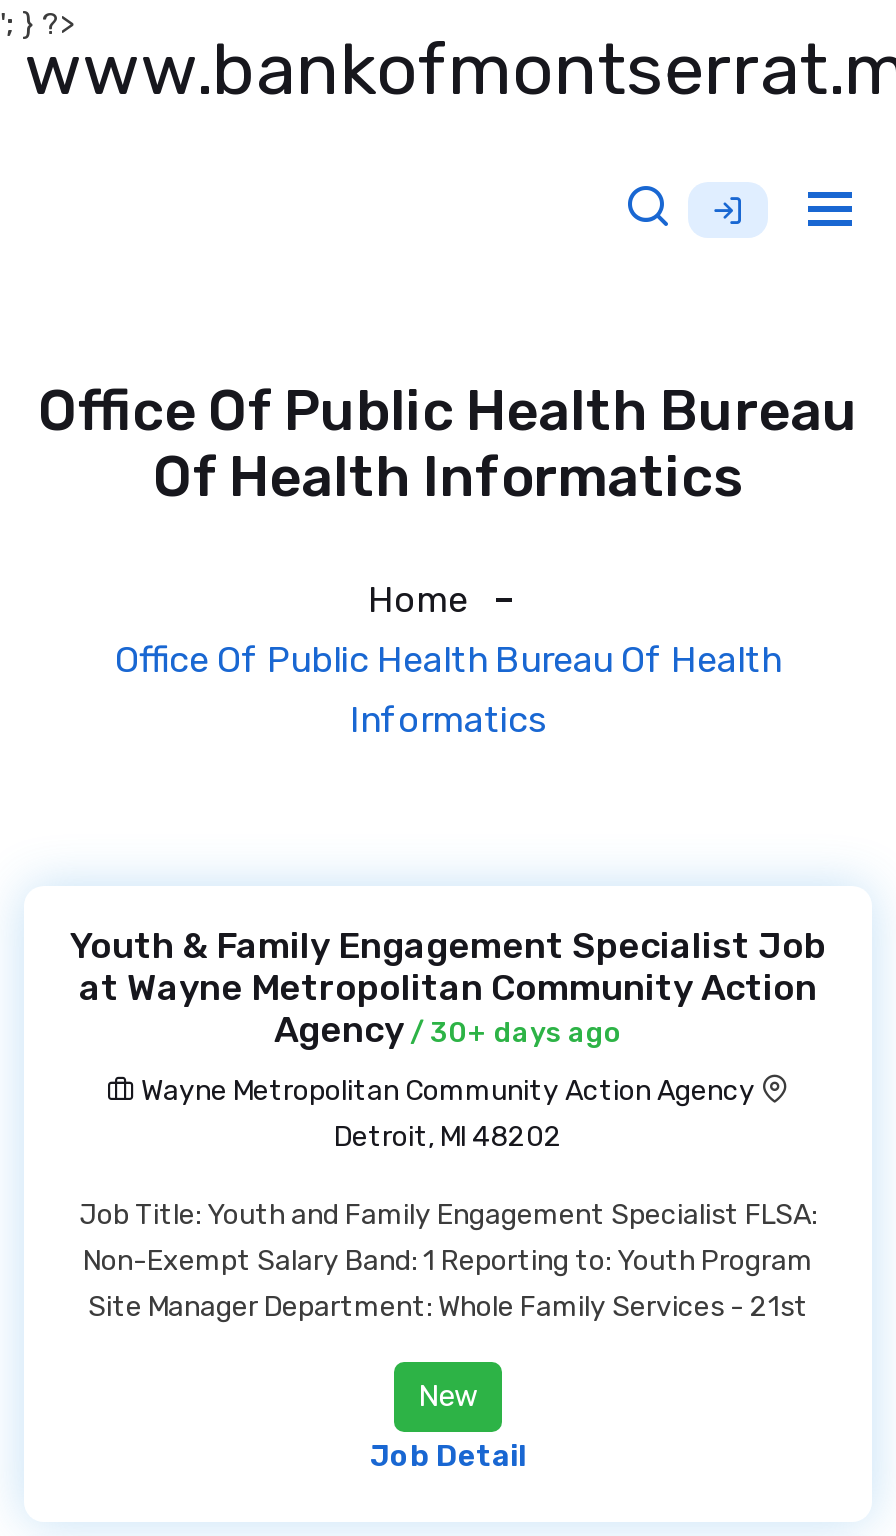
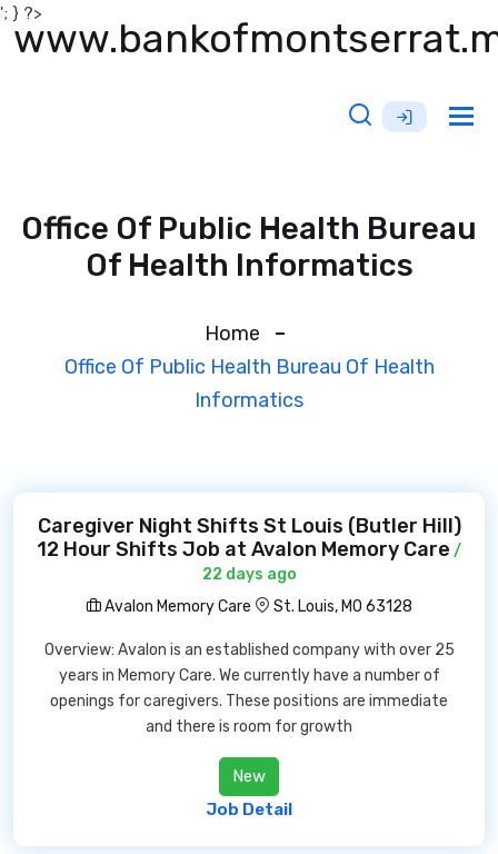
[70,924,826,1052] Youth & Family Engagement Specialist Job | at Wayne Metropolitan Community Action | Agency / 30+ days ago -> [37,514,461,584] Caregiver Night Shifts St Louis (Butler Hill) | 12 Hour Shifts Job at Avalon Memory Care / | 22 days ago
[135,1074,755,1154] Wayne Metropolitan Community Action Agency | Detroit, MI 48202 -> [101,597,412,616] Avalon Memory Care | St. Louis, MO 63128
[79,1198,817,1324] Job Title: Youth and Family Engagement Specialist FLSA: | Non-Exempt Salary Band: 1 Reporting to: Youth Program | Site Manager Department: Whole Family Services - 21st -> [44,640,454,736] Overview: Avalon is an established company with over 25 | years in Memory Care. We currently have a number of | openings for caregivers. These positions are immediate | and there is room for growth

